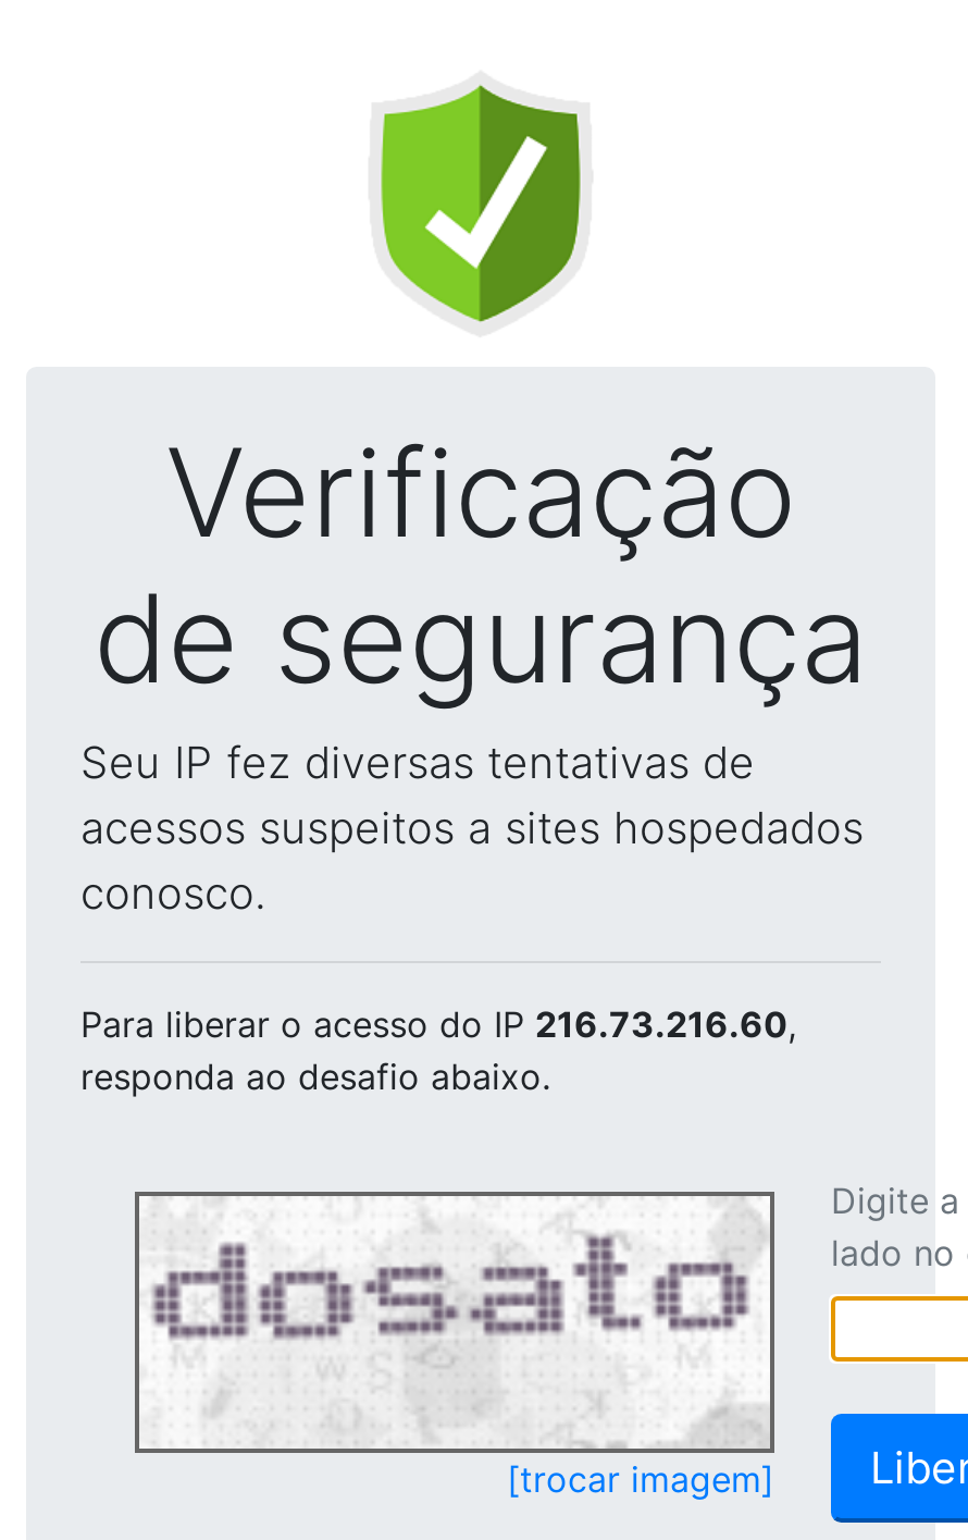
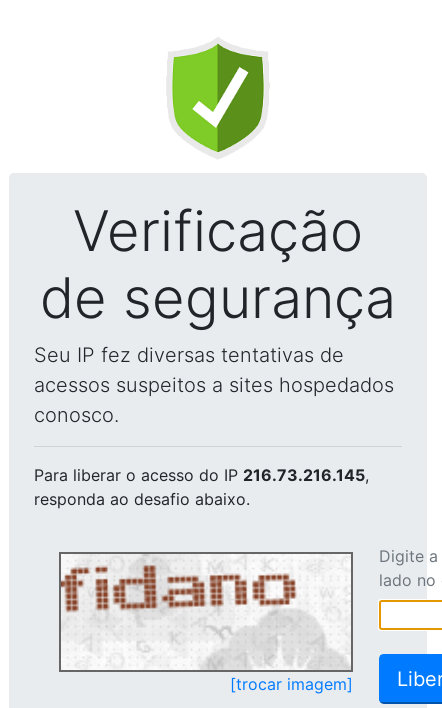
[80,1002,796,1046] Para liberar o acesso do IP 216.73.216.60, -> [34,465,369,485] Para liberar o acesso do IP 216.73.216.145,
[139,1200,750,1444] [image] -> [60,557,341,667] [image]

